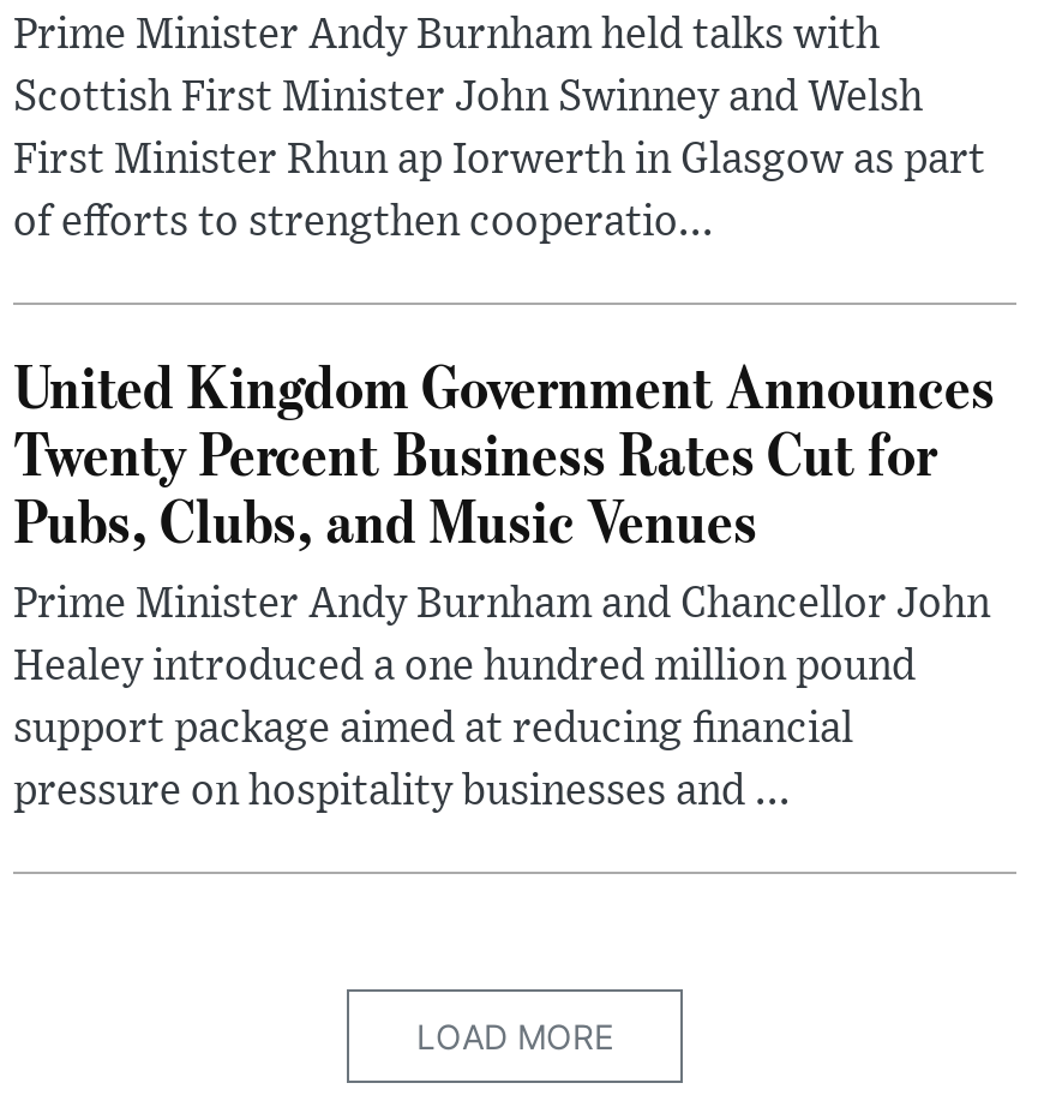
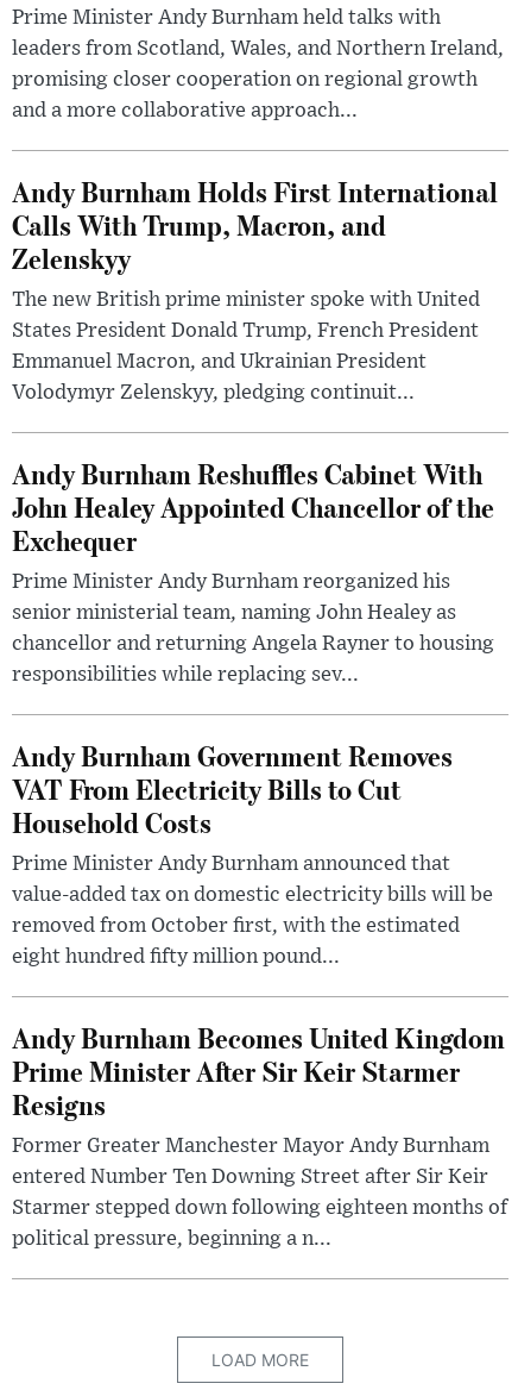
[13,77,995,814] Scottish First Minister John Swinney and Welsh | First Minister Rhun ap Iorwerth in Glasgow as part | of efforts to strengthen cooperatio... | United Kingdom Government Announces | Twenty Percent Business Rates Cut for | Pubs, Clubs, and Music Venues | Prime Minister Andy Burnham and Chancellor John | Healey introduced a one hundred million pound | support package aimed at reducing financial | pressure on hospitality businesses and ... -> [12,38,507,1250] leaders from Scotland, Wales, and Northern Ireland, | promising closer cooperation on regional growth | and a more collaborative approach... | Andy Burnham Holds First International | Calls With Trump, Macron, and | Zelenskyy | The new British prime minister spoke with United | States President Donald Trump, French President | Emmanuel Macron, and Ukrainian President | Volodymyr Zelenskyy, pledging continuit... | Andy Burnham Reshuffles Cabinet With | John Healey Appointed Chancellor of the | Exchequer | Prime Minister Andy Burnham reorganized his | senior ministerial team, naming John Healey as | chancellor and returning Angela Rayner to housing | responsibilities while replacing sev... | Andy Burnham Government Removes | VAT From Electricity Bills to Cut | Household Costs | Prime Minister Andy Burnham announced that | value-added tax on domestic electricity bills will be | removed from October first, with the estimated | eight hundred fifty million pound... | Andy Burnham Becomes United Kingdom | Prime Minister After Sir Keir Starmer | Resigns | Former Greater Manchester Mayor Andy Burnham | entered Number Ten Downing Street after Sir Keir | Starmer stepped down following eighteen months of | political pressure, beginning a n...

